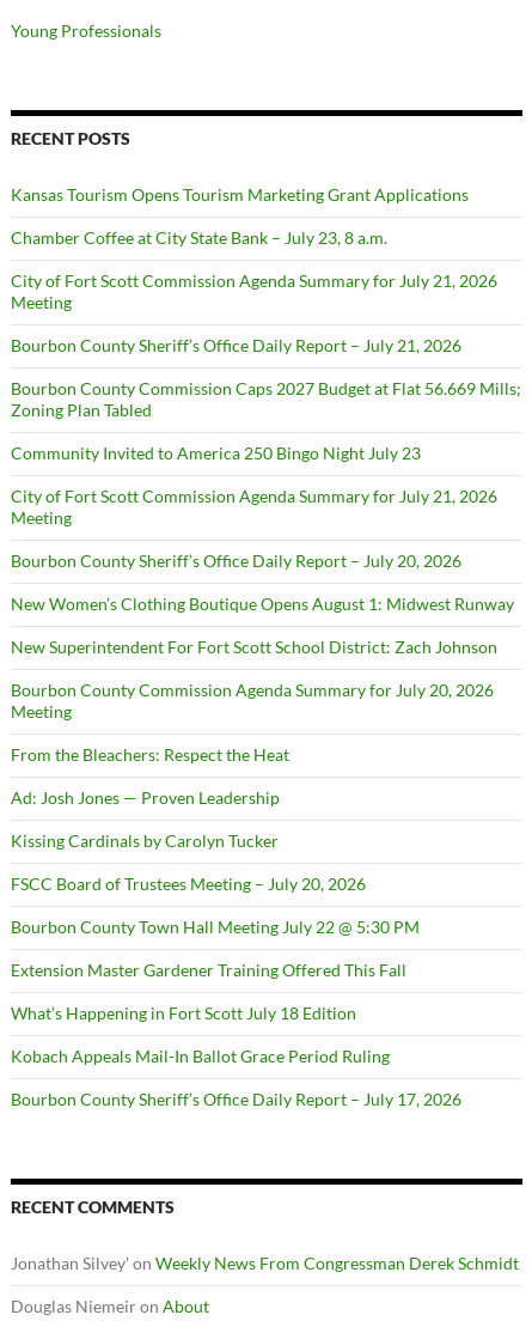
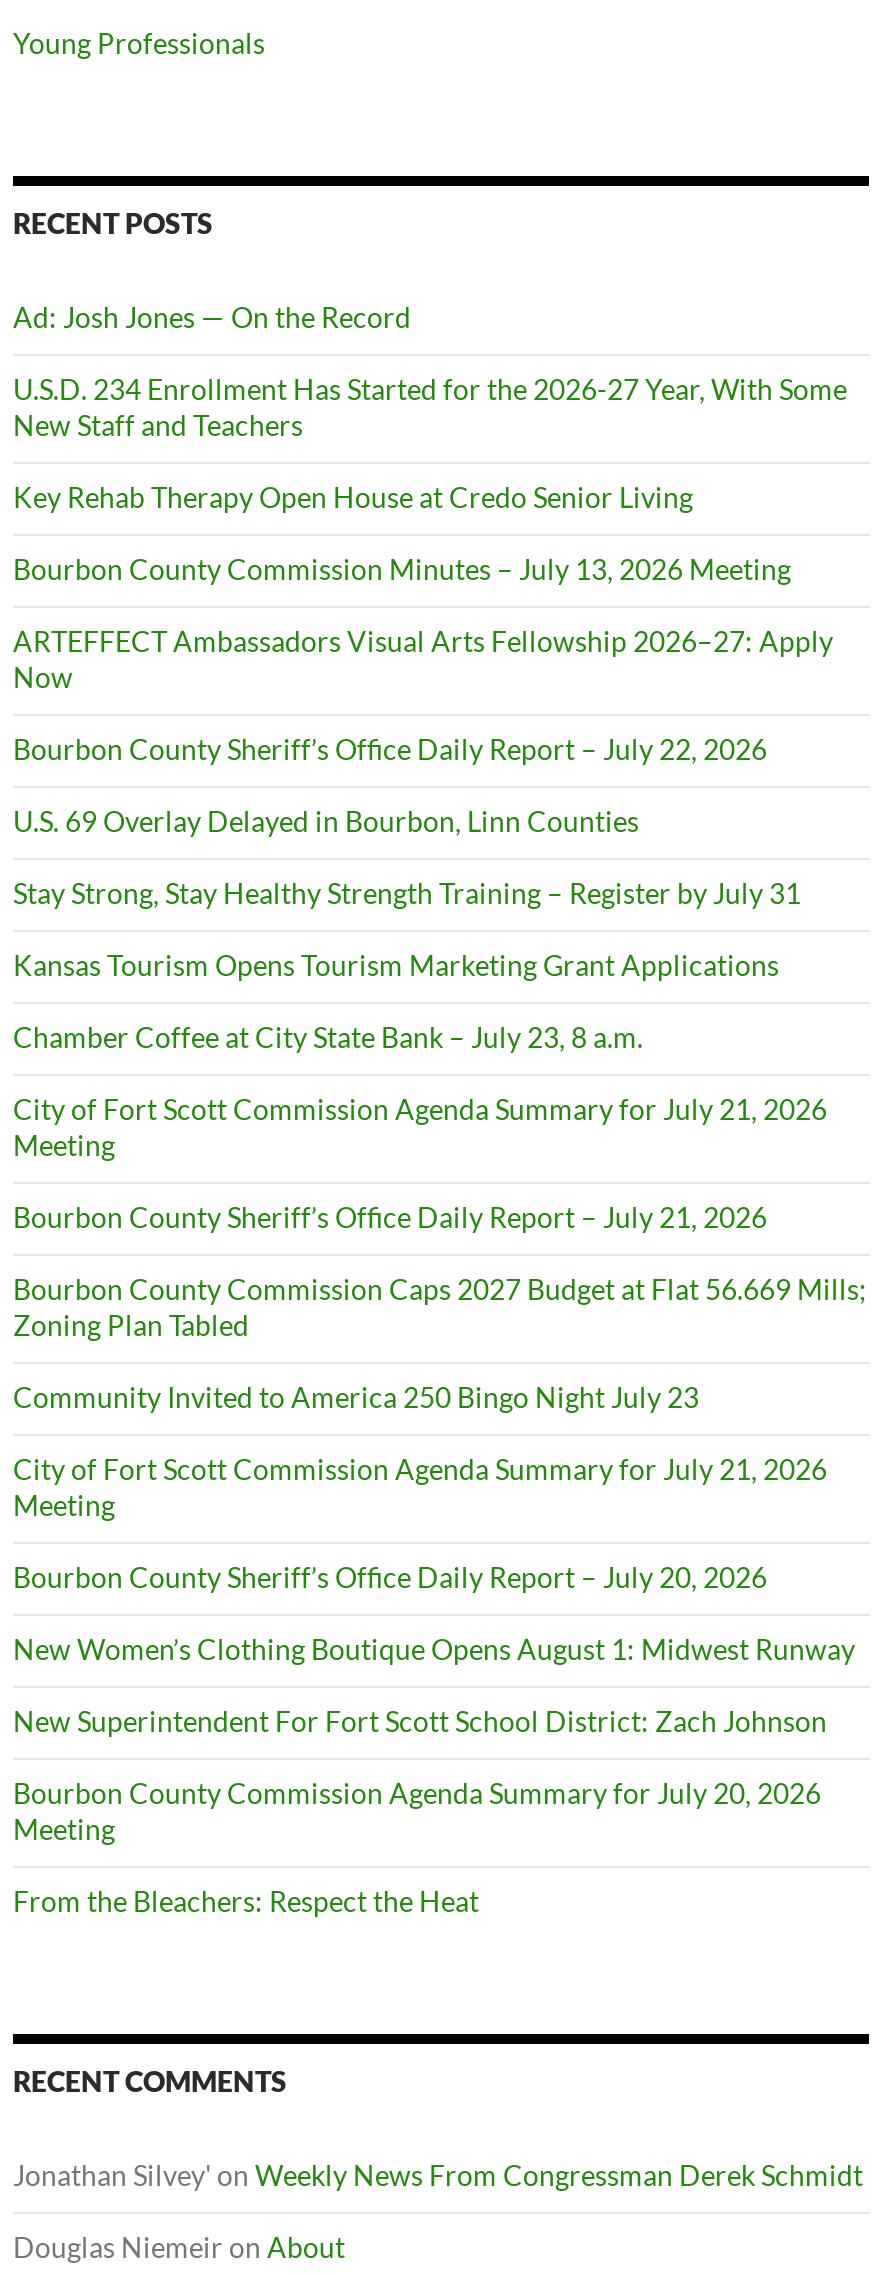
none -> [13,300,847,910] Ad: Josh Jones — On the Record | U.S.D. 234 Enrollment Has Started for the 2026-27 Year, With Some | New Staff and Teachers | Key Rehab Therapy Open House at Credo Senior Living | Bourbon County Commission Minutes – July 13, 2026 Meeting | ARTEFFECT Ambassadors Visual Arts Fellowship 2026–27: Apply | Now | Bourbon County Sheriff’s Office Daily Report – July 22, 2026 | U.S. 69 Overlay Delayed in Bourbon, Linn Counties | Stay Strong, Stay Healthy Strength Training – Register by July 31
moved [11,184,521,765] -> [13,948,867,1918]: Kansas Tourism Opens Tourism Marketing Grant Applications | Chamber Coffee at City State Bank – July 23, 8 a.m. | City of Fort Scott Commission Agenda Summary for July 21, 2026 | ... | Meeting | From the Bleachers: Respect the Heat
[11,787,461,1109] Ad: Josh Jones — Proven Leadership | Kissing Cardinals by Carolyn Tucker | FSCC Board of Trustees Meeting – July 20, 2026 | Bourbon County Town Hall Meeting July 22 @ 5:30 PM | Extension Master Gardener Training Offered This Fall | What’s Happening in Fort Scott July 18 Edition | Kobach Appeals Mail-In Ballot Grace Period Ruling | Bourbon County Sheriff’s Office Daily Report – July 17, 2026 -> none

